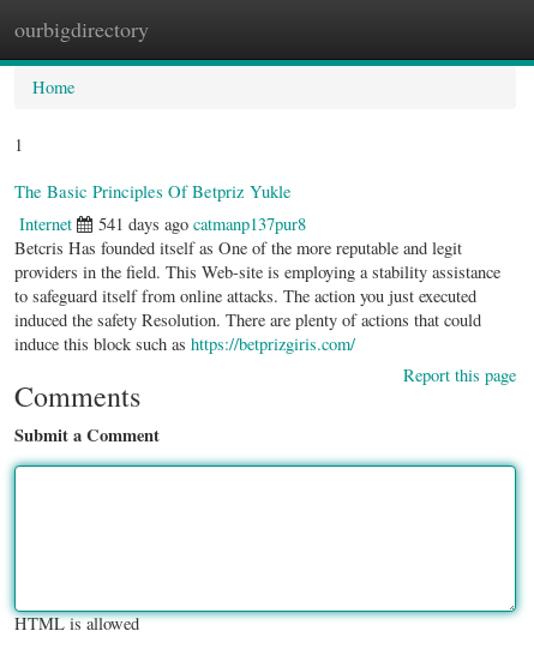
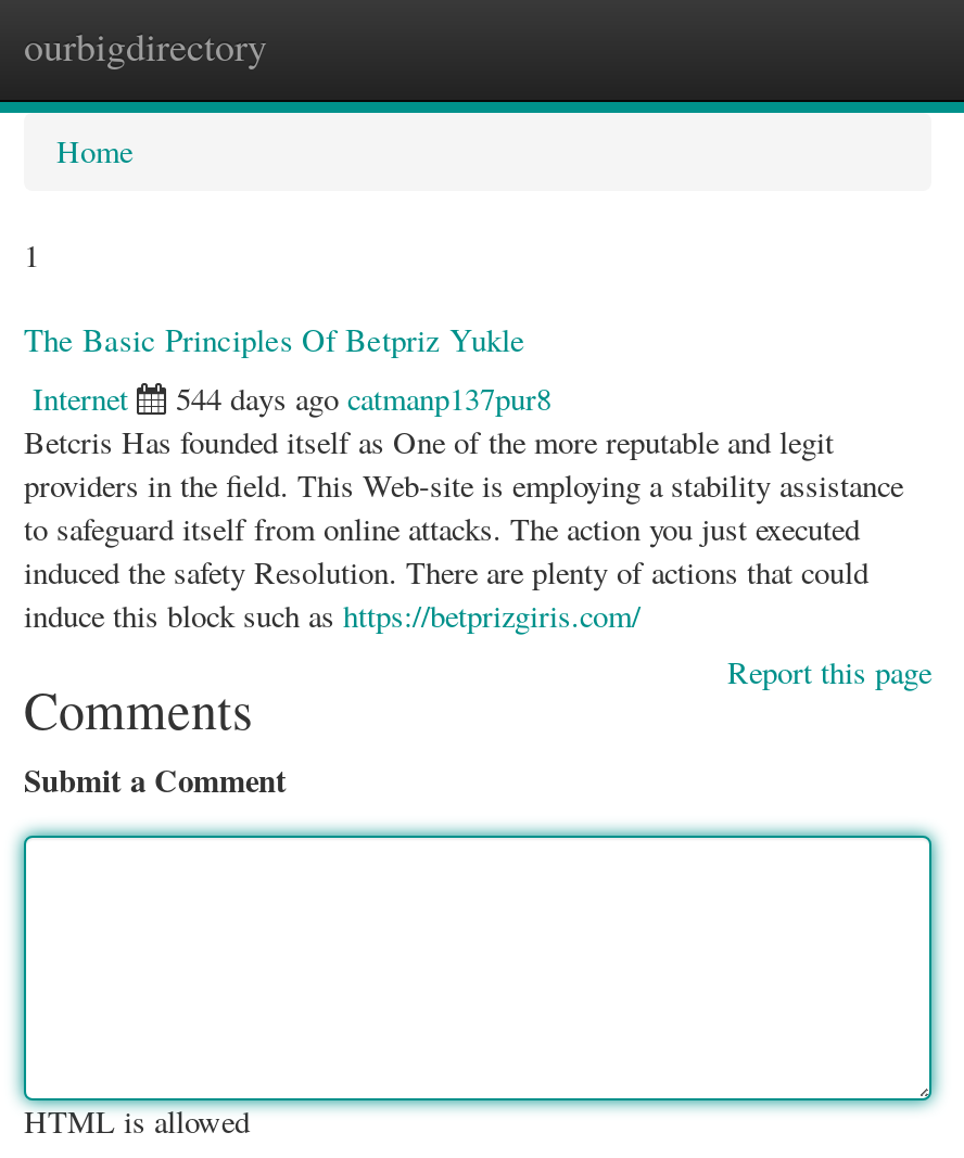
[98,212,306,235] 541 days ago catmanp137pur8 -> [176,378,551,419] 544 days ago catmanp137pur8

